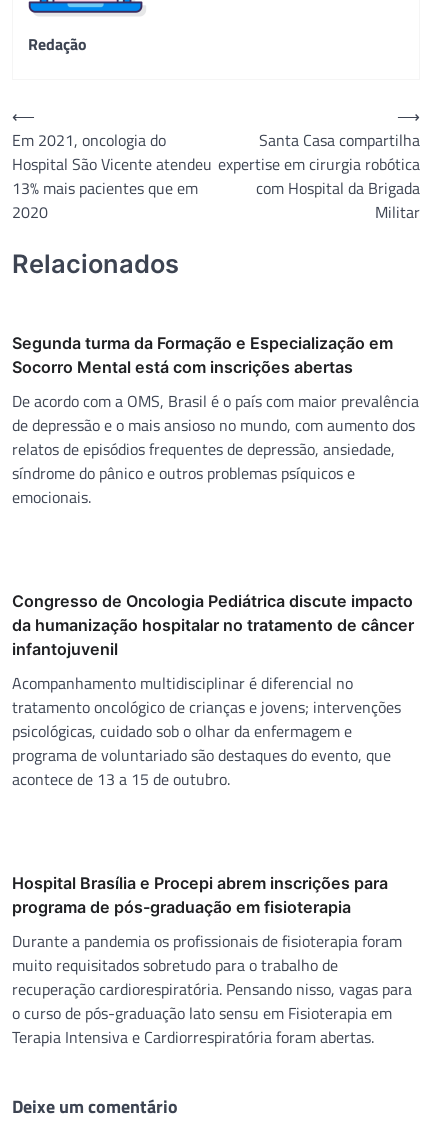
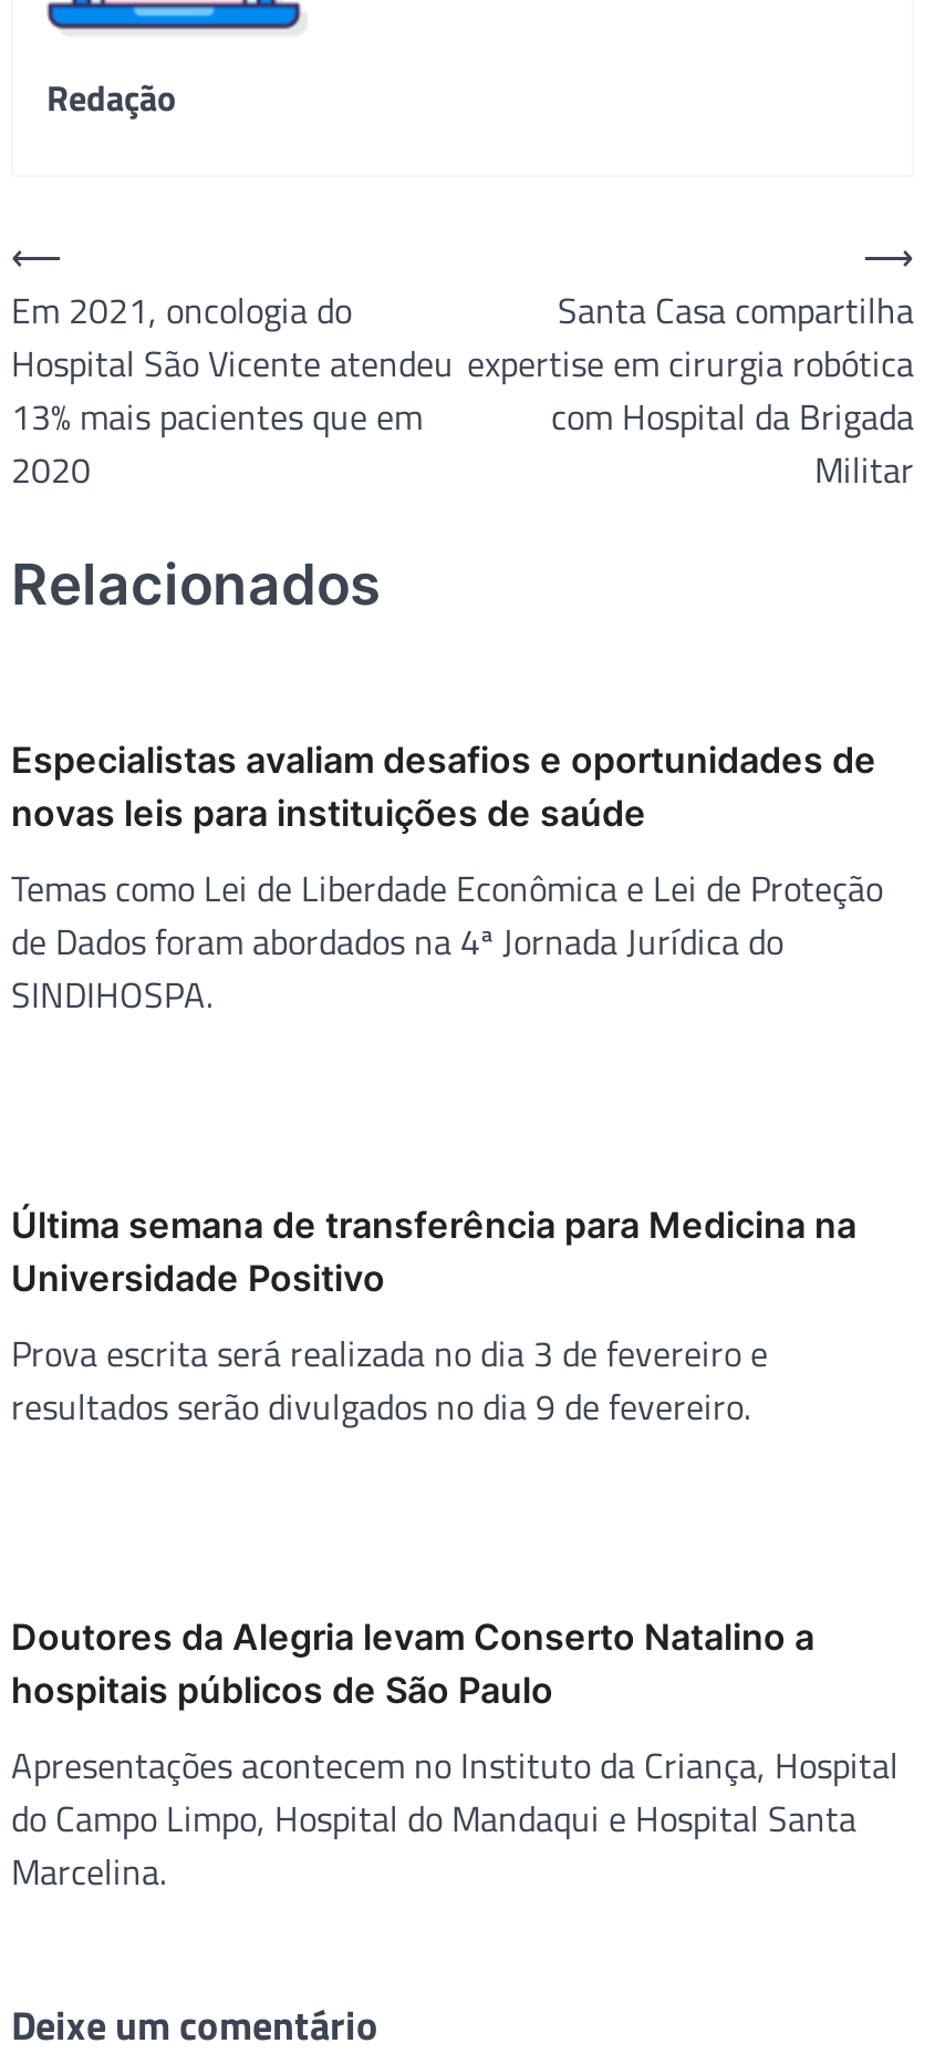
[12,332,393,376] Segunda turma da Formação e Especialização em | Socorro Mental está com inscrições abertas -> [11,736,876,834] Especialistas avaliam desafios e oportunidades de | novas leis para instituições de saúde
[12,388,419,508] De acordo com a OMS, Brasil é o país com maior prevalência | de depressão e o mais ansioso no mundo, com aumento dos | relatos de episódios frequentes de depressão, ansiedade, | síndrome do pânico e outros problemas psíquicos e | emocionais. -> [11,860,883,1020] Temas como Lei de Liberdade Econômica e Lei de Proteção | de Dados foram abordados na 4ª Jornada Jurídica do | SINDIHOSPA.
[12,590,414,658] Congresso de Oncologia Pediátrica discute impacto | da humanização hospitalar no tratamento de câncer | infantojuvenil -> [11,1201,856,1299] Última semana de transferência para Medicina na | Universidade Positivo
[12,670,401,790] Acompanhamento multidisciplinar é diferencial no | tratamento oncológico de crianças e jovens; intervenções | psicológicas, cuidado sob o olhar da enfermagem e | programa de voluntariado são destaques do evento, que | acontece de 13 a 15 de outubro. -> [11,1325,768,1432] Prova escrita será realizada no dia 3 de fevereiro e | resultados serão divulgados no dia 9 de fevereiro.
[12,872,388,916] Hospital Brasília e Procepi abrem inscrições para | programa de pós-graduação em fisioterapia -> [11,1613,814,1711] Doutores da Alegria levam Conserto Natalino a | hospitais públicos de São Paulo
[12,928,412,1048] Durante a pandemia os profissionais de fisioterapia foram | muito requisitados sobretudo para o trabalho de | recuperação cardiorespiratória. Pensando nisso, vagas para | o curso de pós-graduação lato sensu em Fisioterapia em | Terapia Intensiva e Cardiorrespiratória foram abertas. -> [11,1737,898,1897] Apresentações acontecem no Instituto da Criança, Hospital | do Campo Limpo, Hospital do Mandaqui e Hospital Santa | Marcelina.

